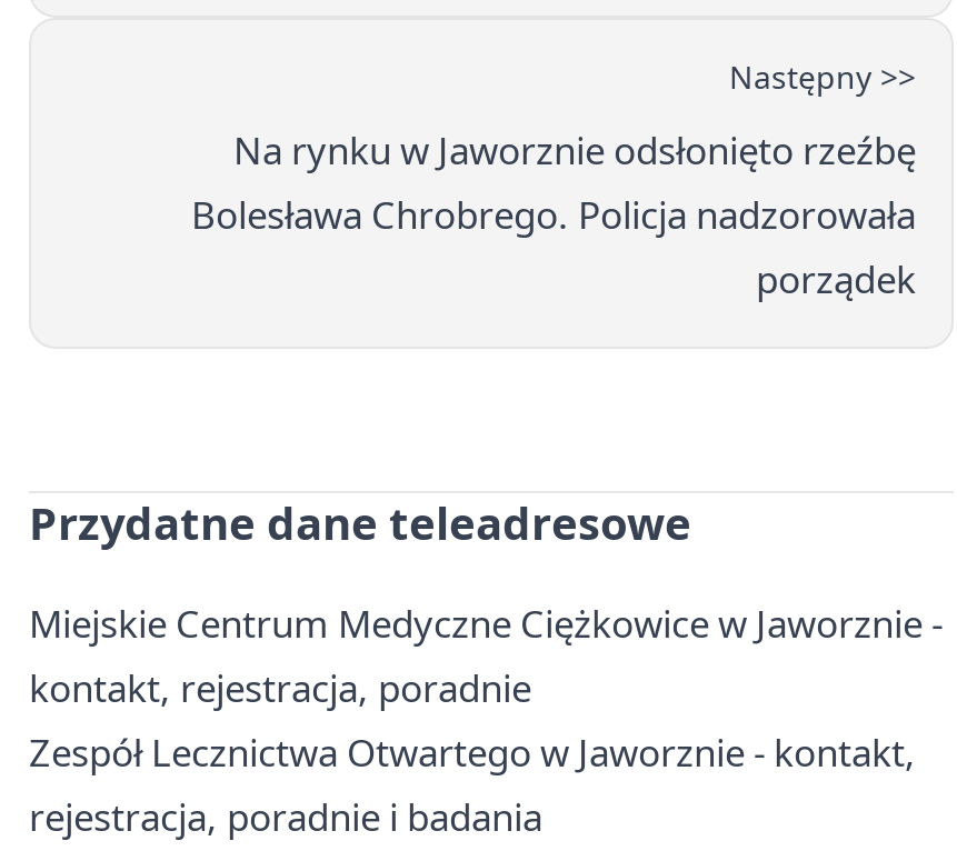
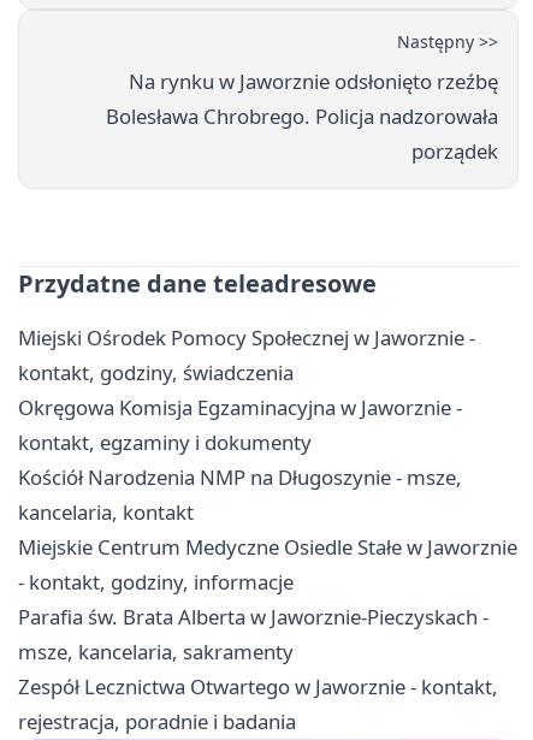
[29,598,943,714] Miejskie Centrum Medyczne Ciężkowice w Jaworznie - | kontakt, rejestracja, poradnie -> [18,324,517,666] Miejski Ośrodek Pomocy Społecznej w Jaworznie - | kontakt, godziny, świadczenia | Okręgowa Komisja Egzaminacyjna w Jaworznie - | kontakt, egzaminy i dokumenty | Kościół Narodzenia NMP na Długoszynie - msze, | kancelaria, kontakt | Miejskie Centrum Medyczne Osiedle Stałe w Jaworznie | - kontakt, godziny, informacje | Parafia św. Brata Alberta w Jaworznie-Pieczyskach - | msze, kancelaria, sakramenty

